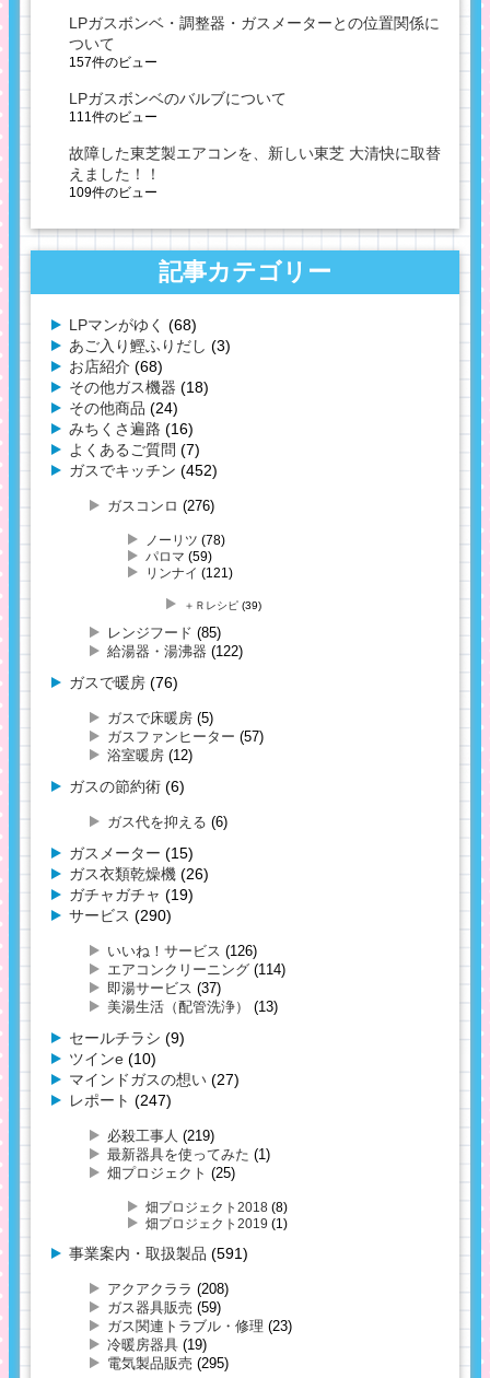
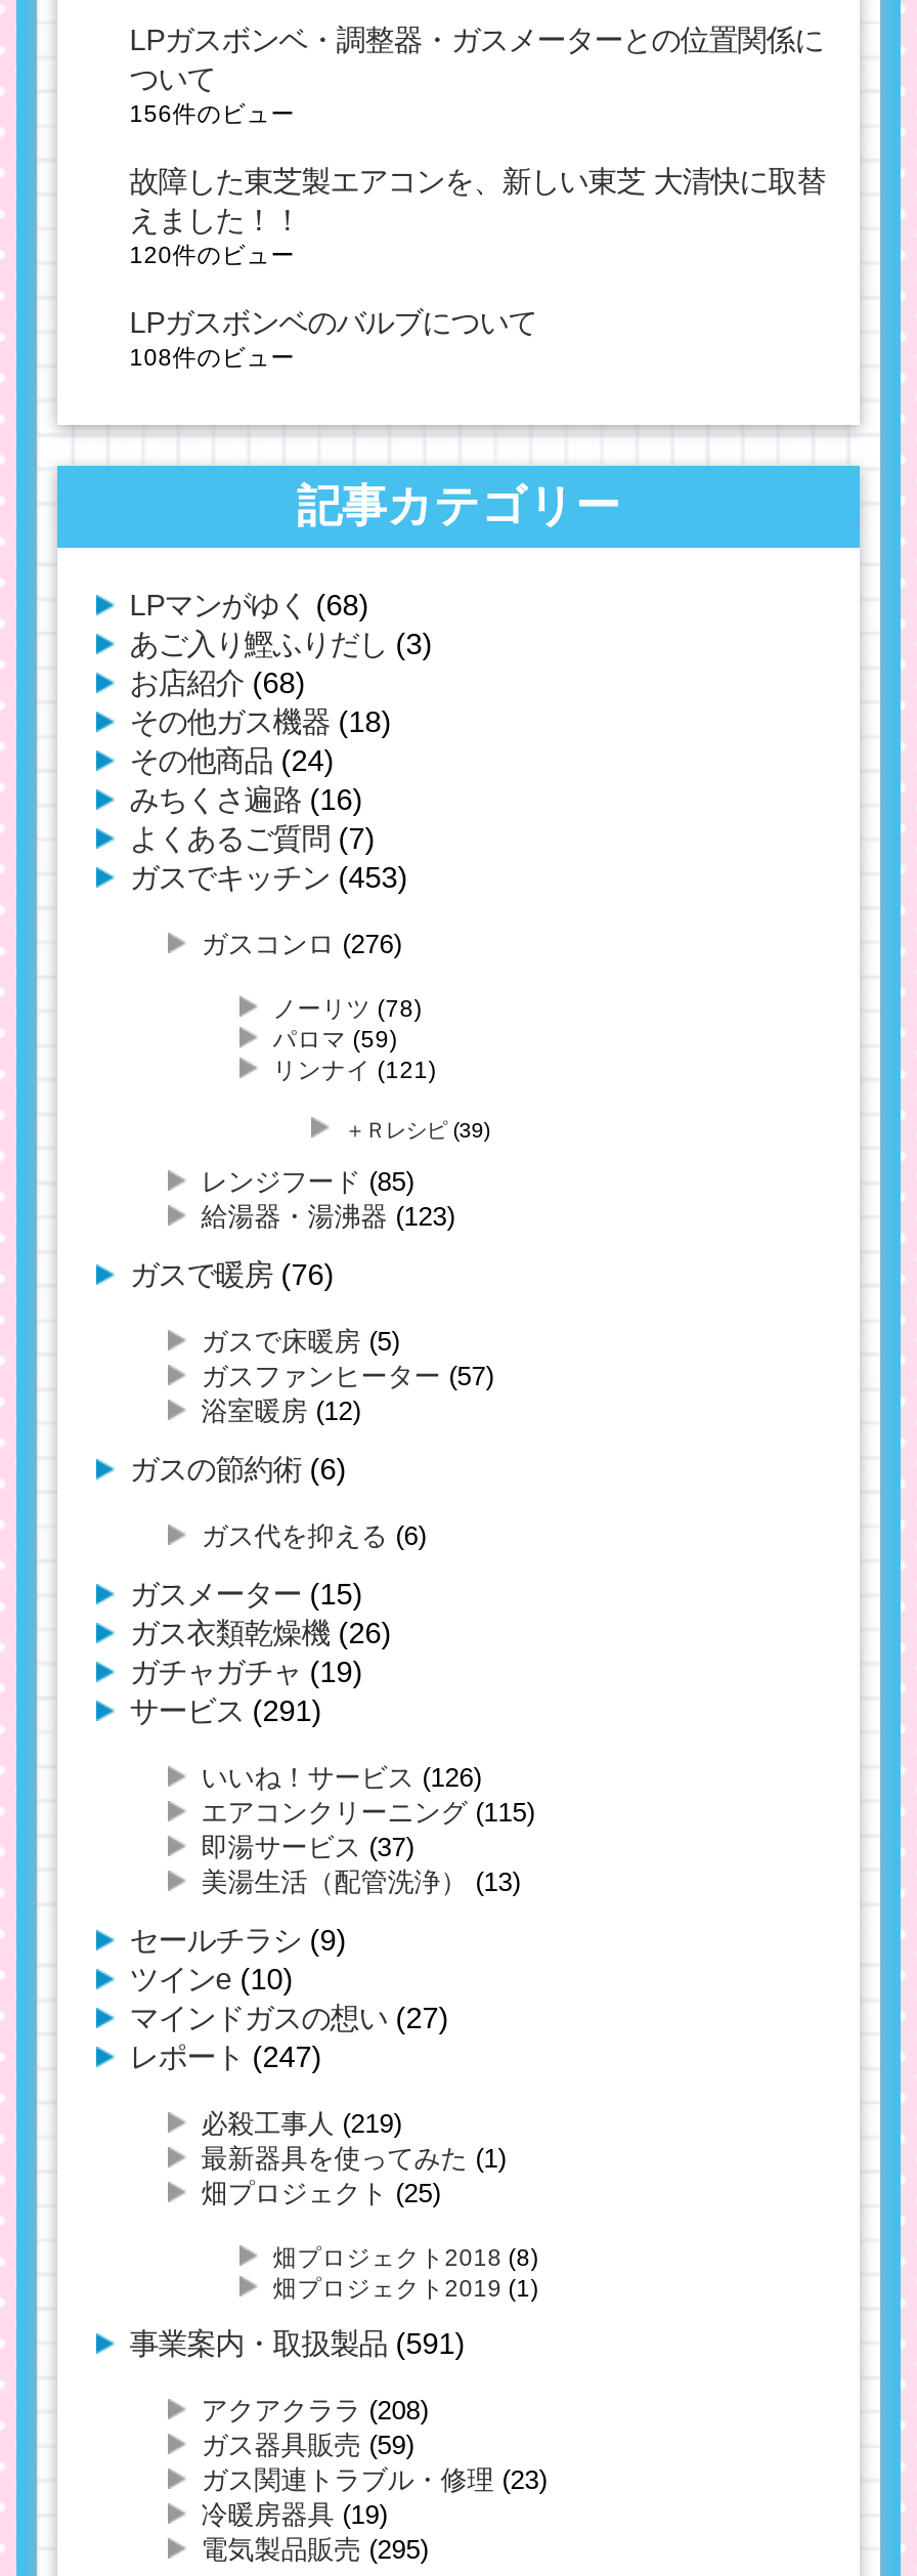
[69,56,158,124] 157件のビュー | 111件のビュー -> [130,102,295,127] 156件のビュー
moved [69,90,287,108] -> [130,307,537,340]: LPガスボンベのバルブについて
moved [69,145,441,183] -> [130,165,826,237]: 故障した東芝製エアコンを、新しい東芝 大清快に取替 | えました！！
[69,186,158,199] 109件のビュー -> [130,243,295,370] 120件のビュー | 108件のビュー
[69,461,218,479] ガスでキッチン(452) -> [130,860,408,893] ガスでキッチン(453)
[108,643,243,659] 給湯器・湯沸器(122) -> [201,1200,455,1231] 給湯器・湯沸器(123)
[69,906,172,924] サービス(290) -> [130,1694,322,1726] サービス(291)
[108,961,286,977] エアコンクリーニング(114) -> [201,1796,535,1827] エアコンクリーニング(115)

